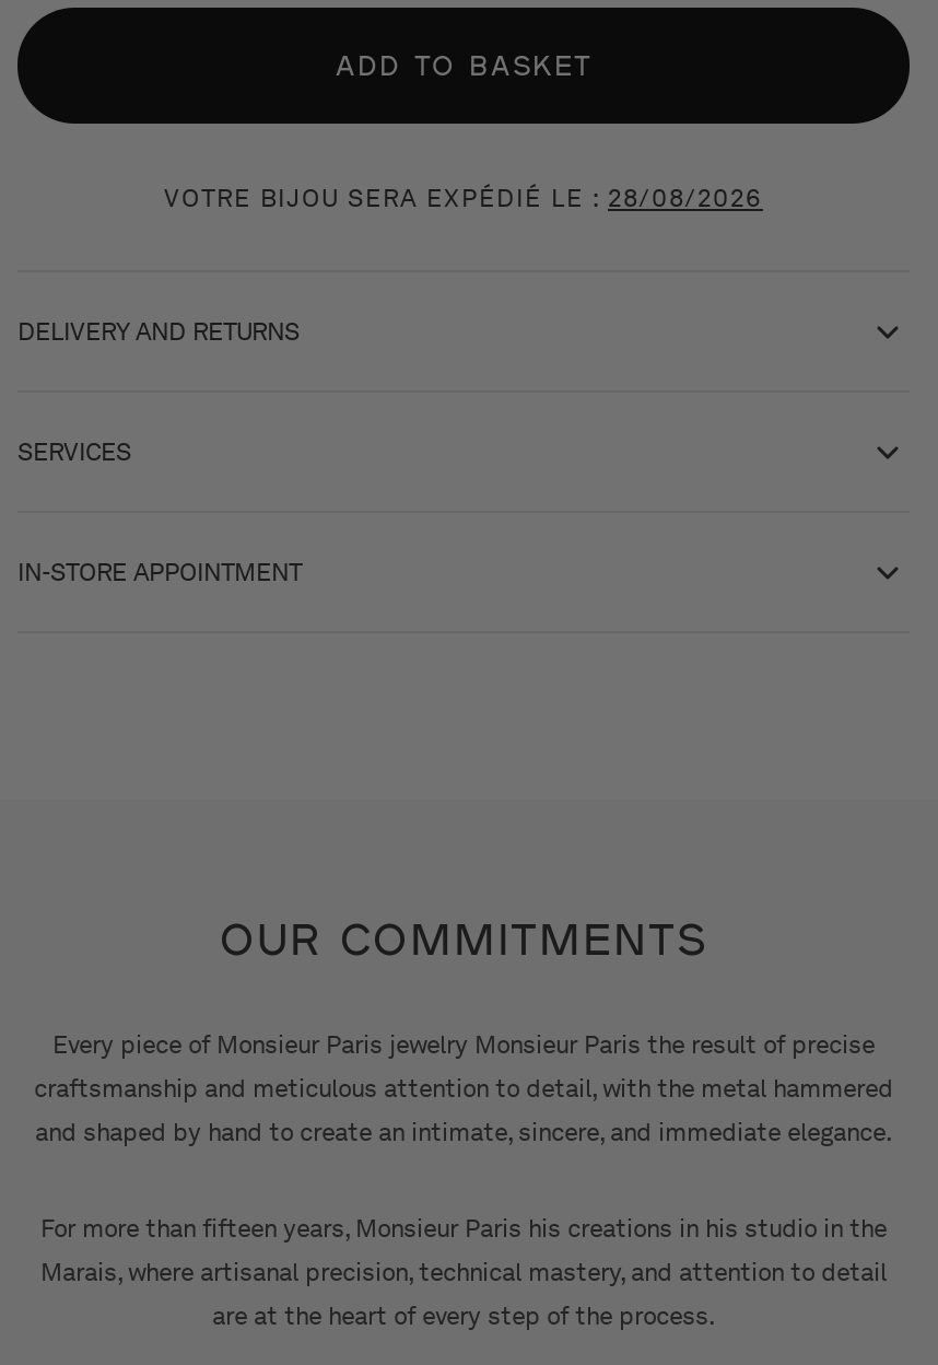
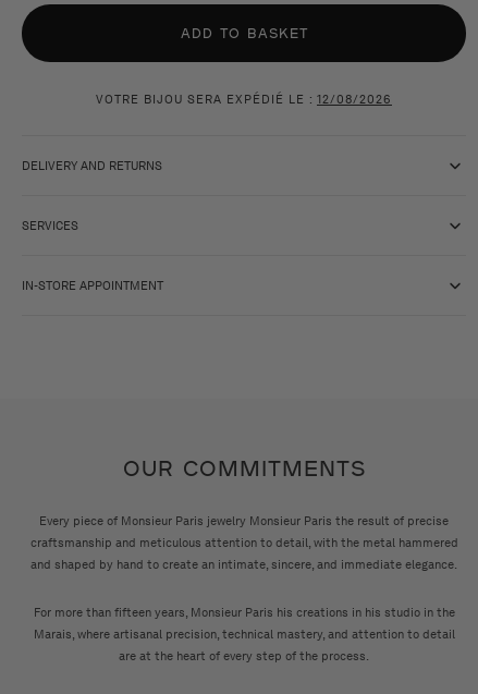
[164,183,763,214] VOTRE BIJOU SERA EXPÉDIÉ LE : 28/08/2026 -> [96,92,392,107] VOTRE BIJOU SERA EXPÉDIÉ LE : 12/08/2026

